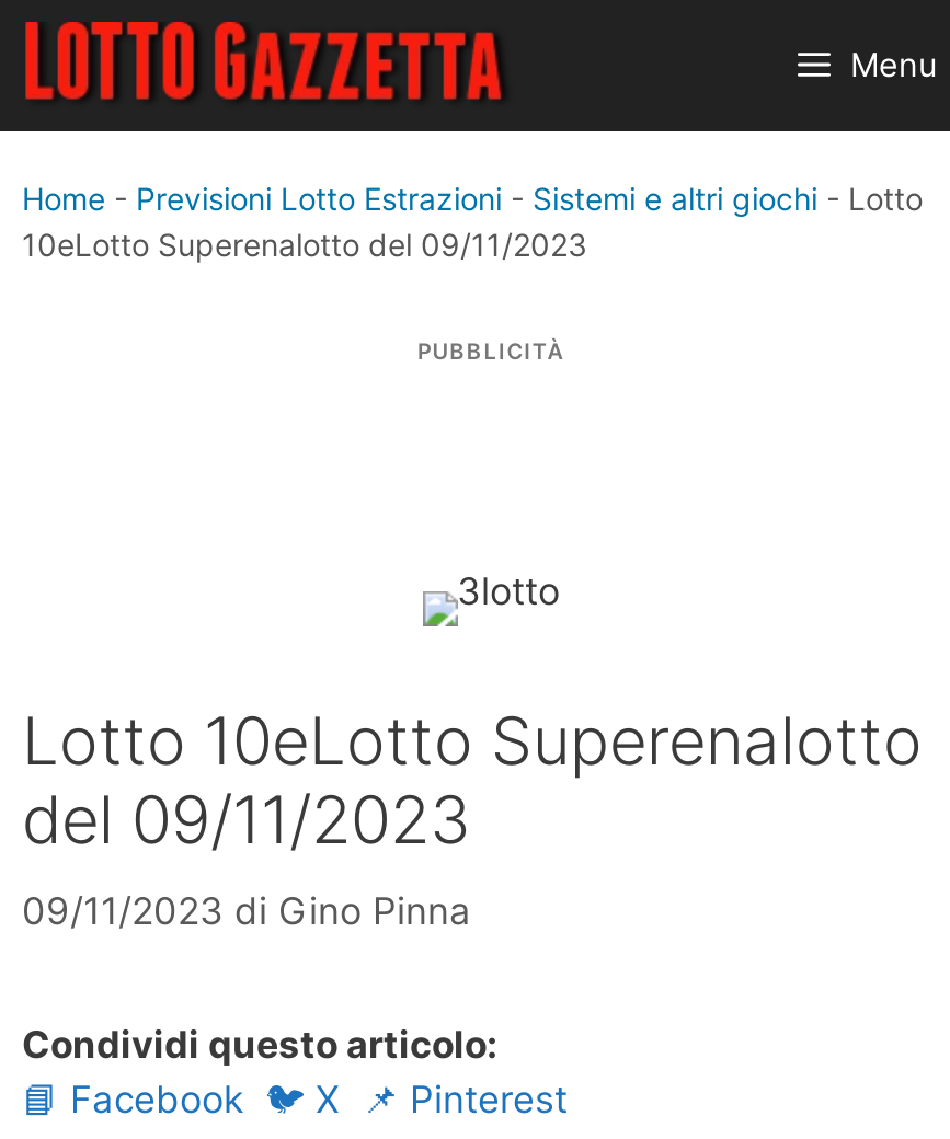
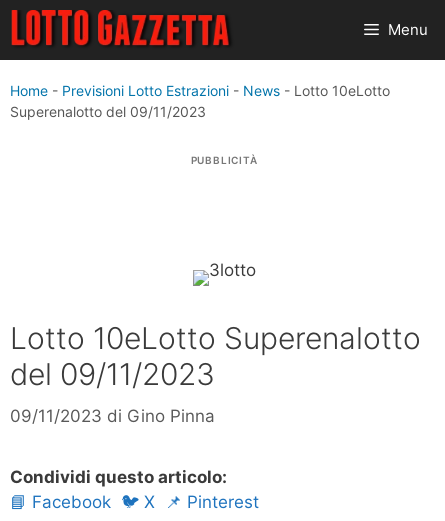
[22,180,923,263] Home - Previsioni Lotto Estrazioni - Sistemi e altri giochi - Lotto | 10eLotto Superenalotto del 09/11/2023 -> [10,82,390,120] Home - Previsioni Lotto Estrazioni - News - Lotto 10eLotto | Superenalotto del 09/11/2023

